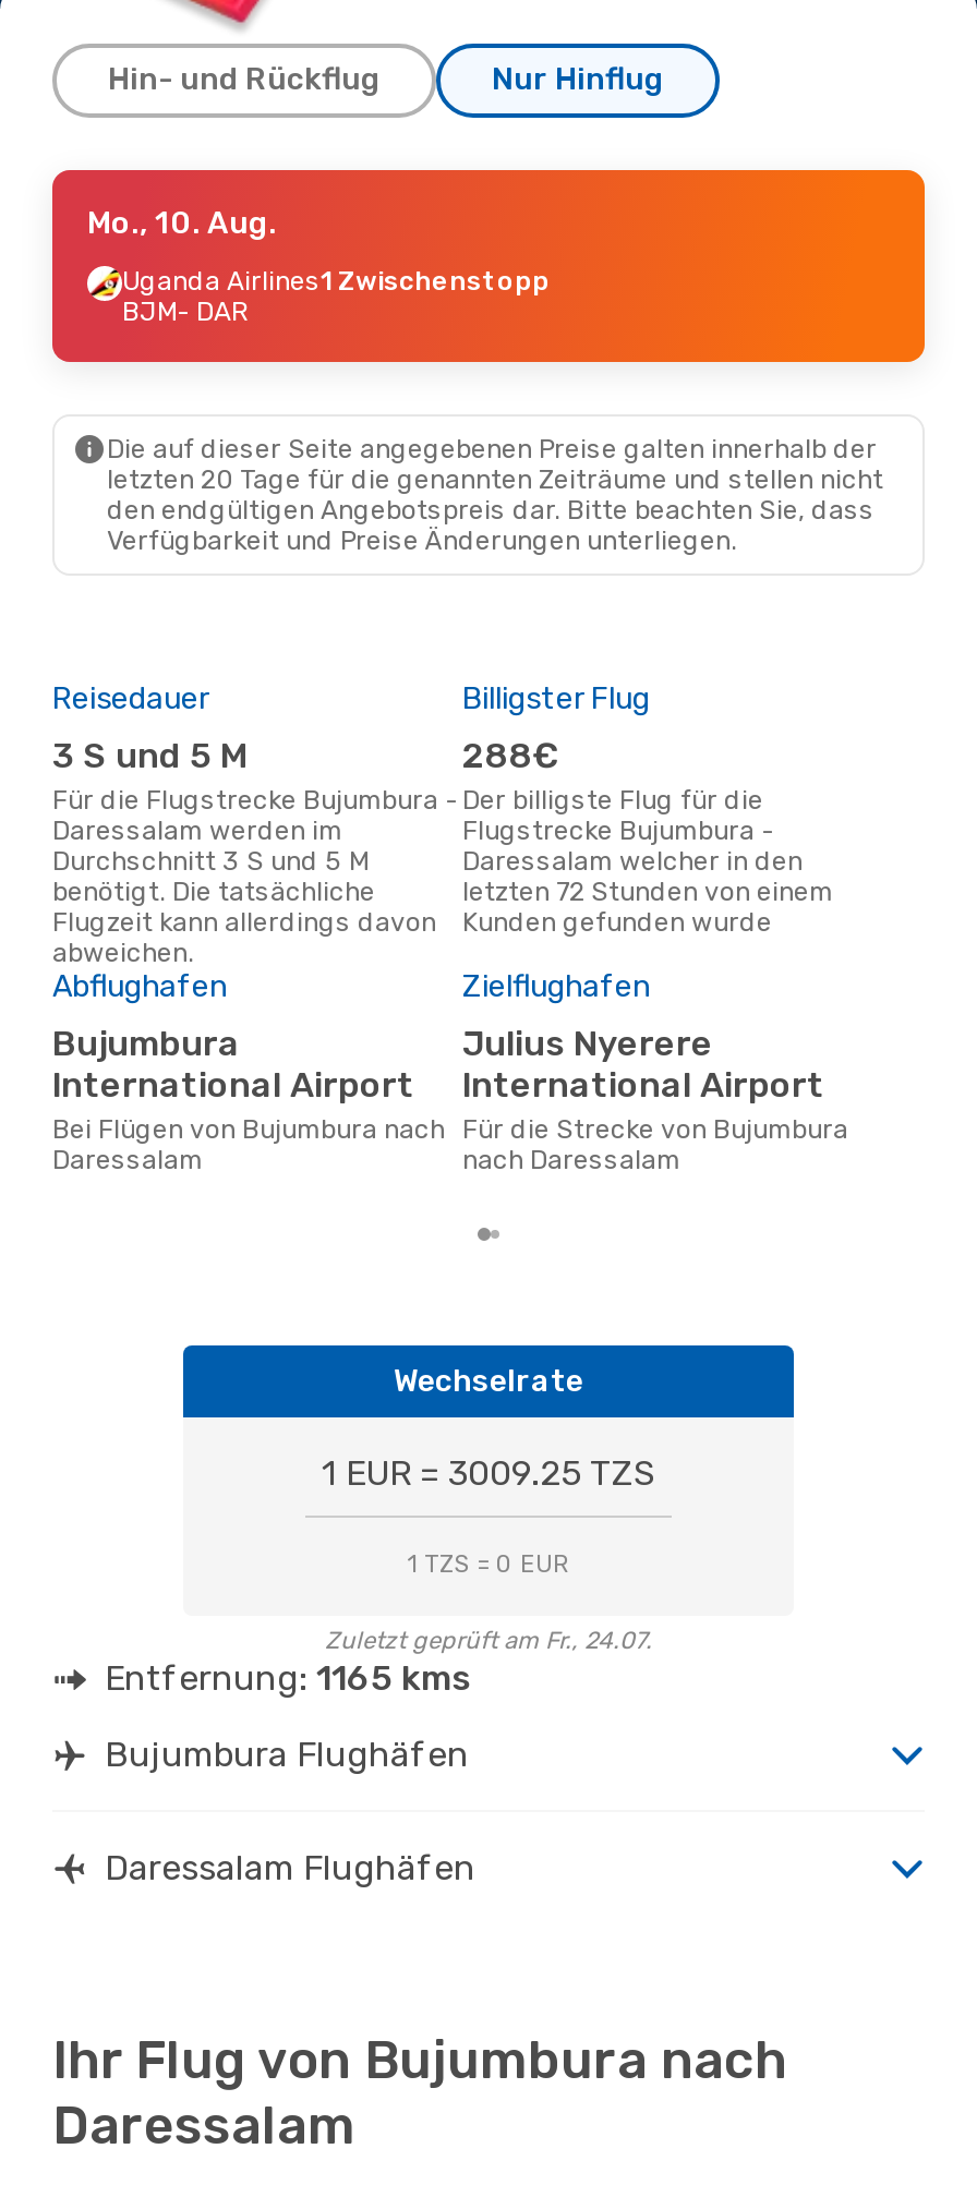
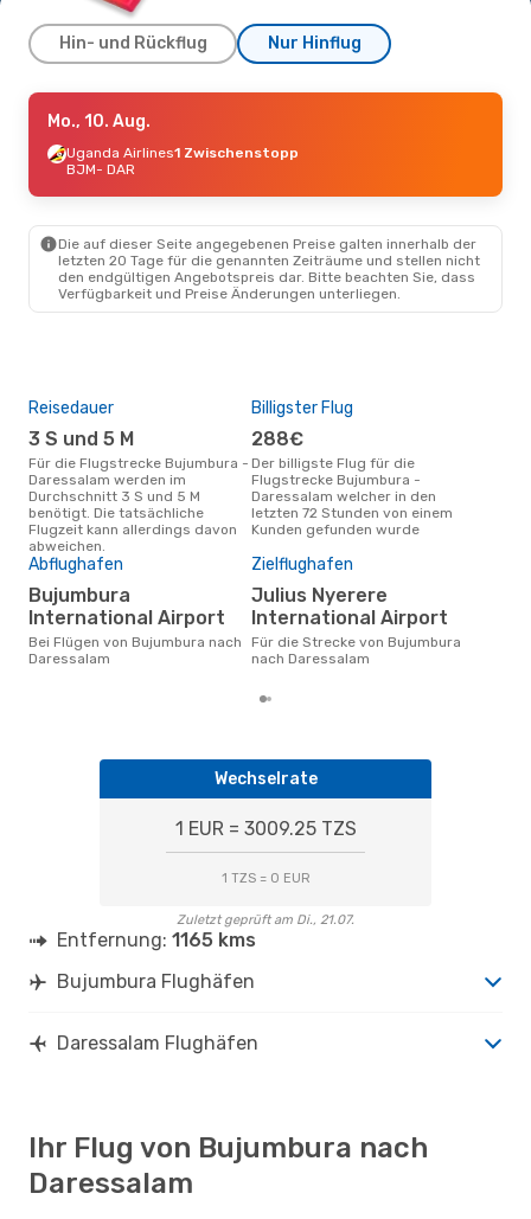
[325,1626,652,1655] Zuletzt geprüft am Fr., 24.07. -> [177,912,354,927] Zuletzt geprüft am Di., 21.07.

